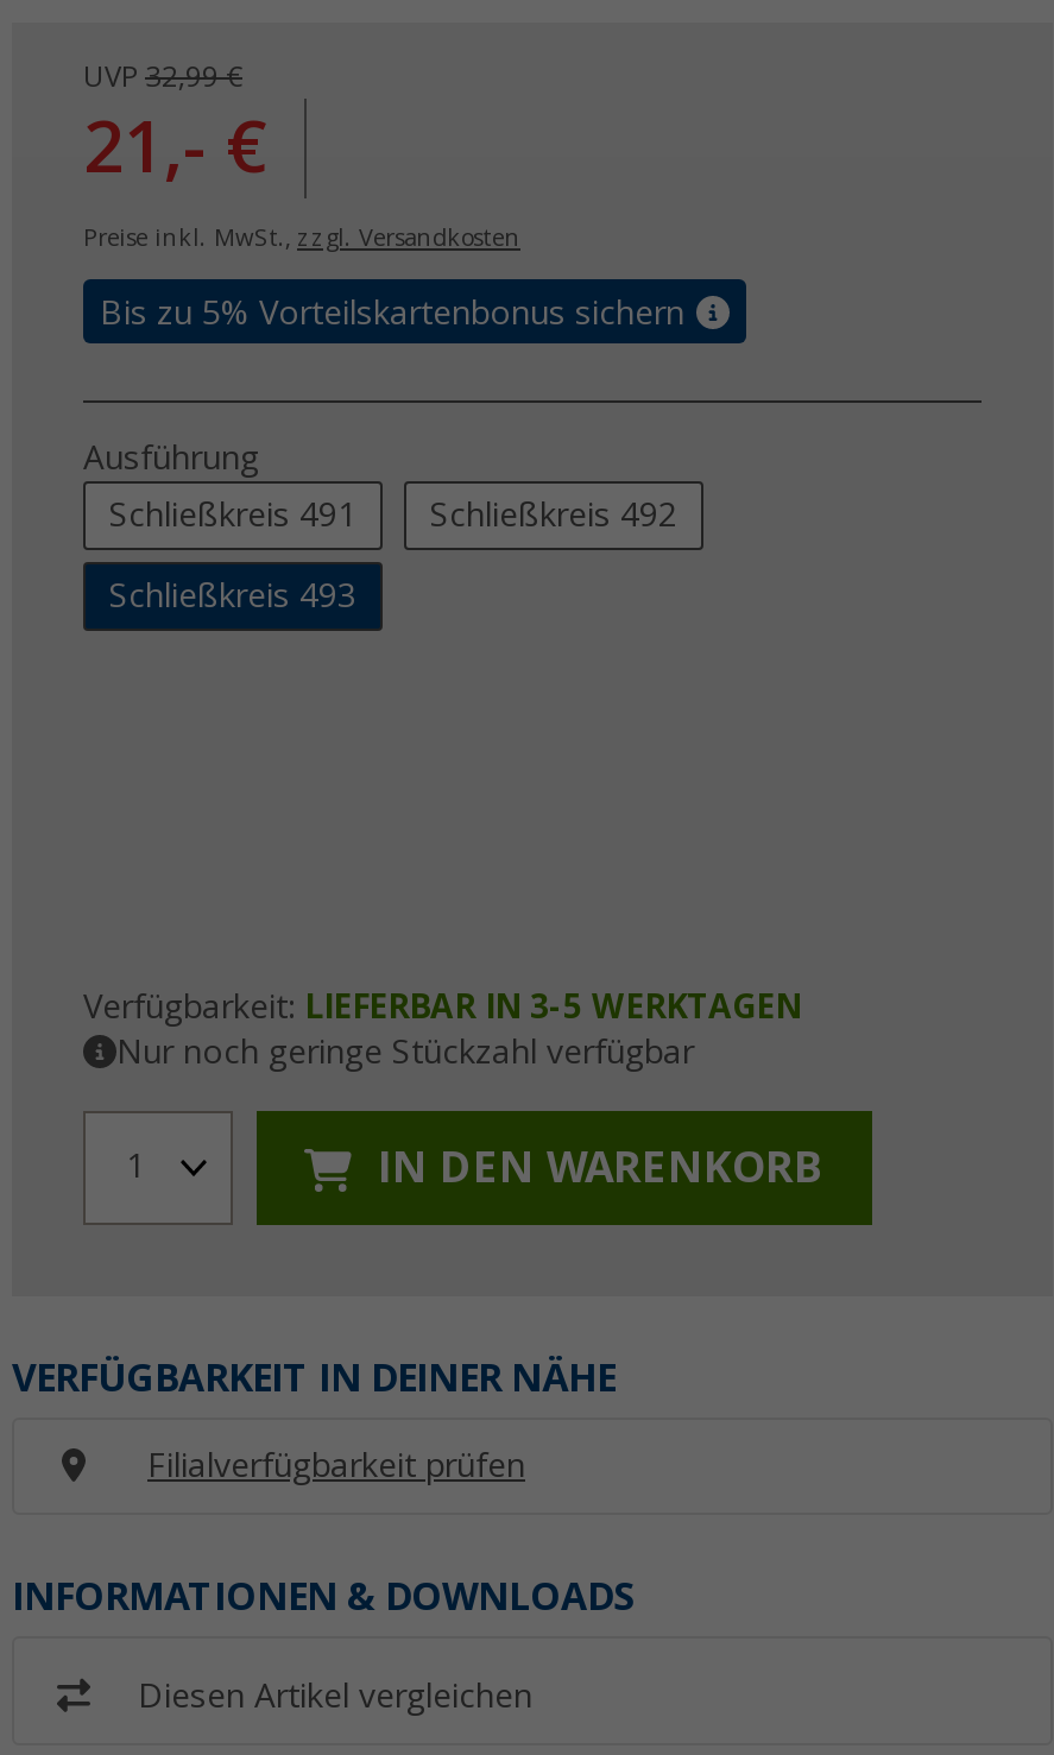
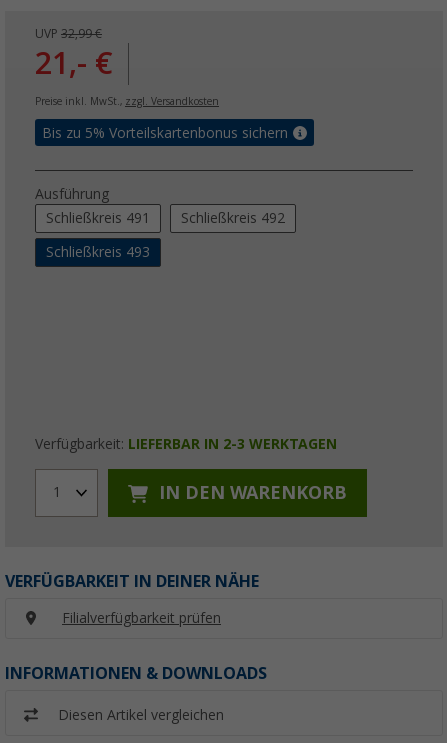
[83,987,801,1070] Verfügbarkeit: LIEFERBAR IN 3-5 WERKTAGEN | Nur noch geringe Stückzahl verfügbar -> [35,436,337,452] Verfügbarkeit: LIEFERBAR IN 2-3 WERKTAGEN

